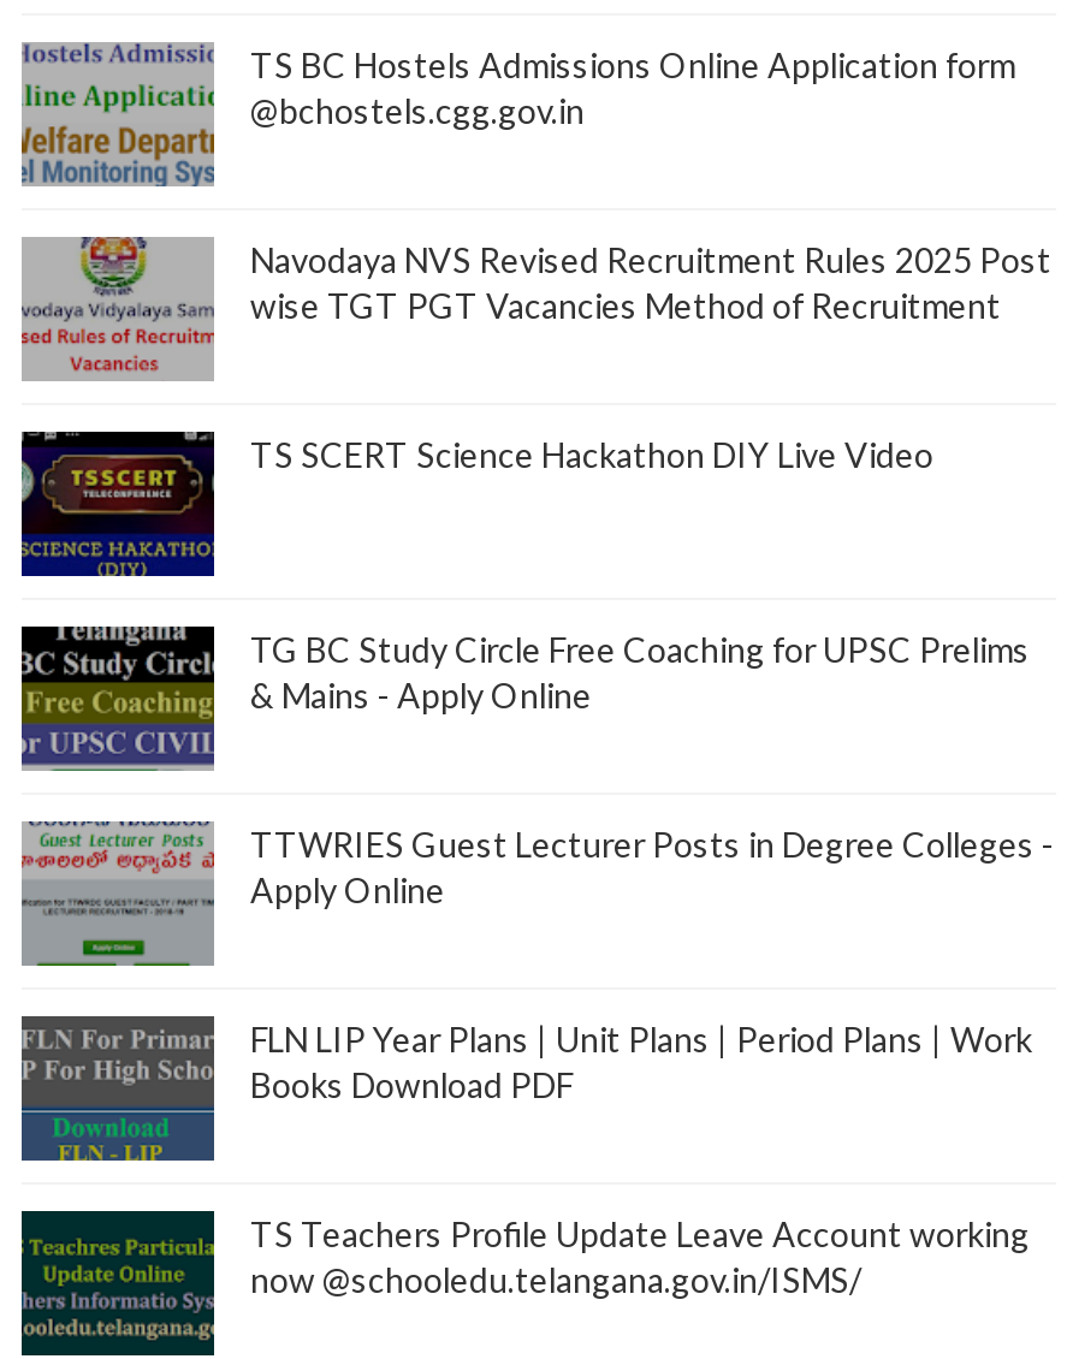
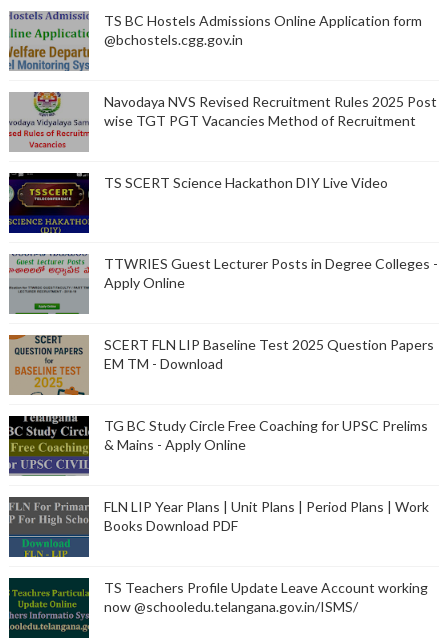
moved [19,627,1030,771] -> [9,416,428,474]: [image] | TG BC Study Circle Free Coaching for UPSC Prelims | & Mains - Apply Online
moved [250,823,1054,909] -> [104,254,438,290]: TTWRIES Guest Lecturer Posts in Degree Colleges - | Apply Online
none -> [9,335,434,396] [image] | SCERT FLN LIP Baseline Test 2025 Question Papers | EM TM - Download

